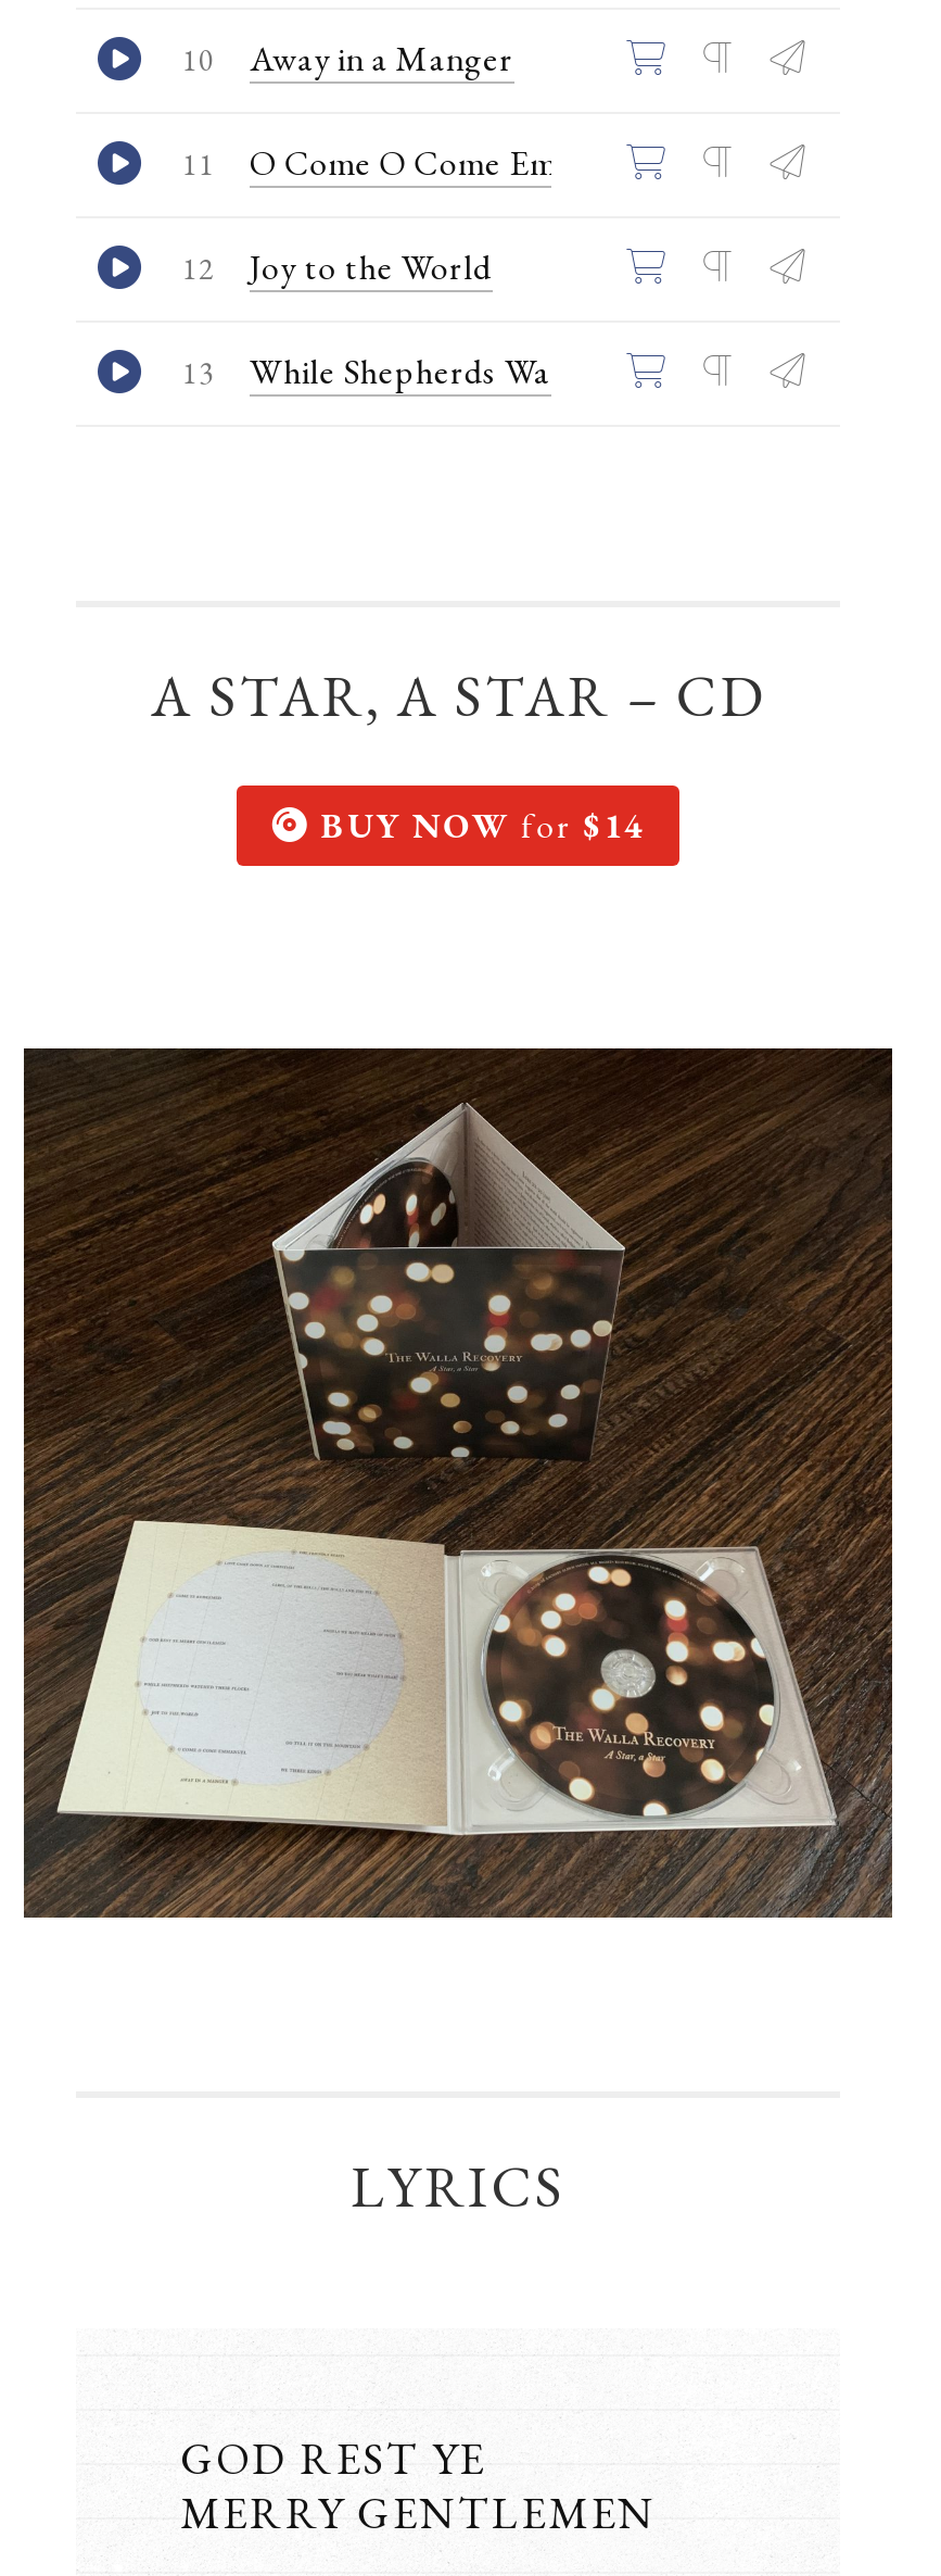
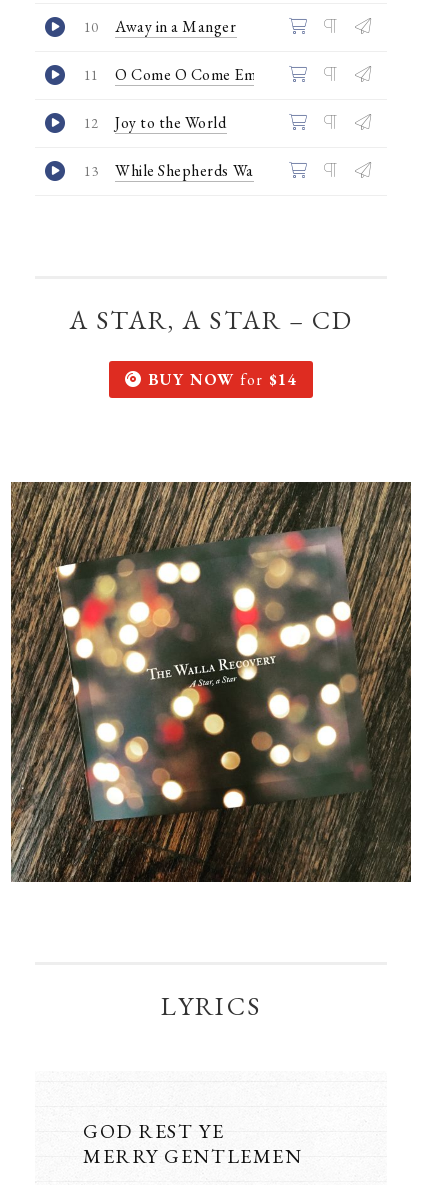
[22,1046,894,1920] [image] -> [10,481,412,883] [image]

